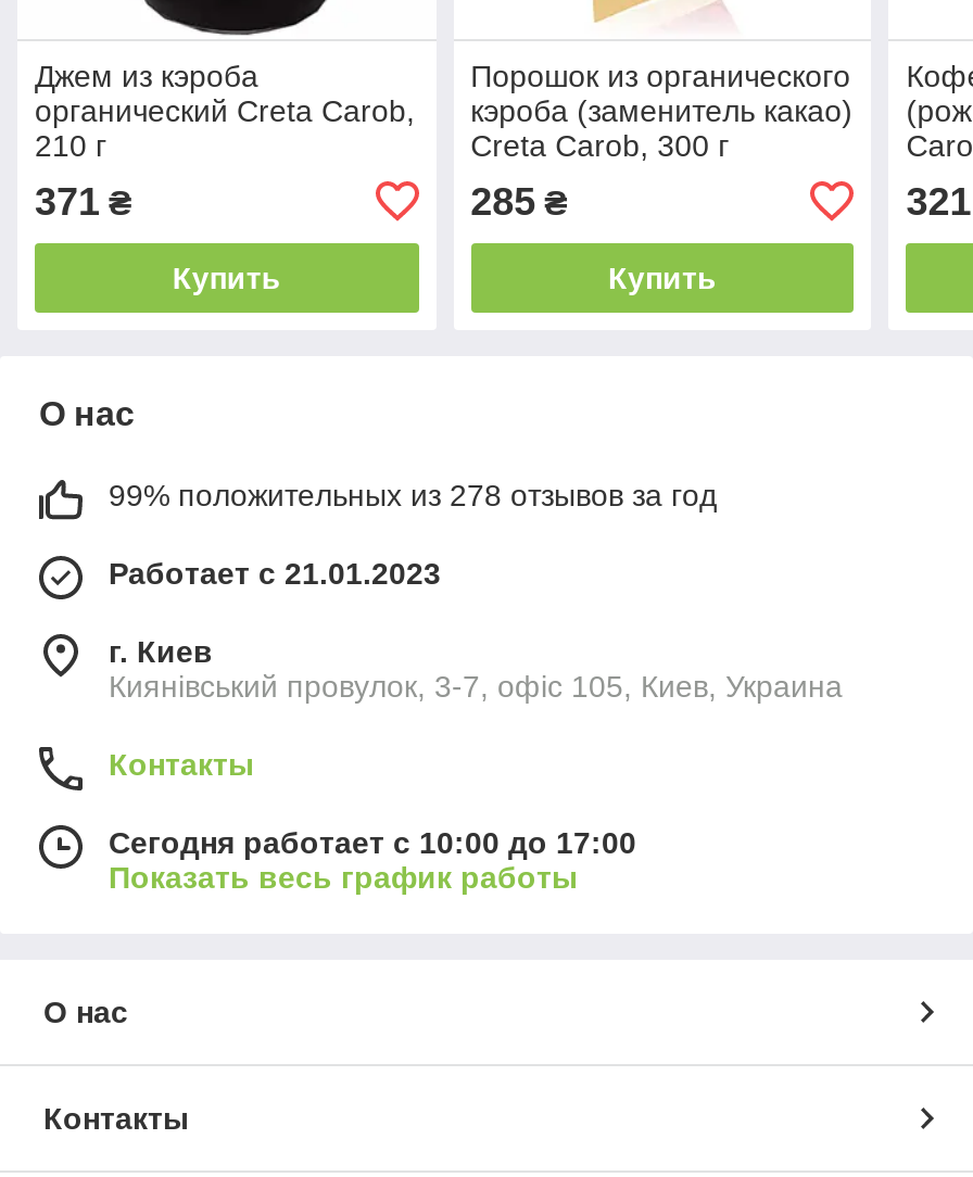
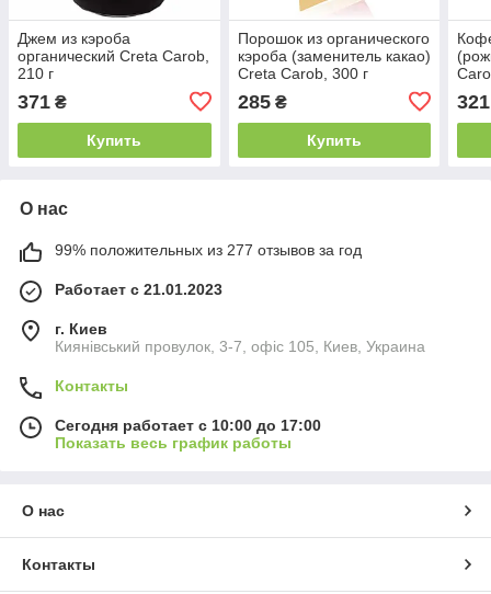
[109,477,717,512] 99% положительных из 278 отзывов за год -> [55,241,362,258] 99% положительных из 277 отзывов за год

